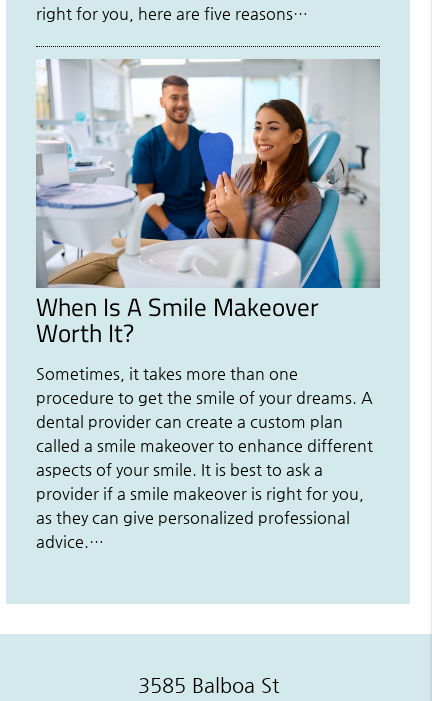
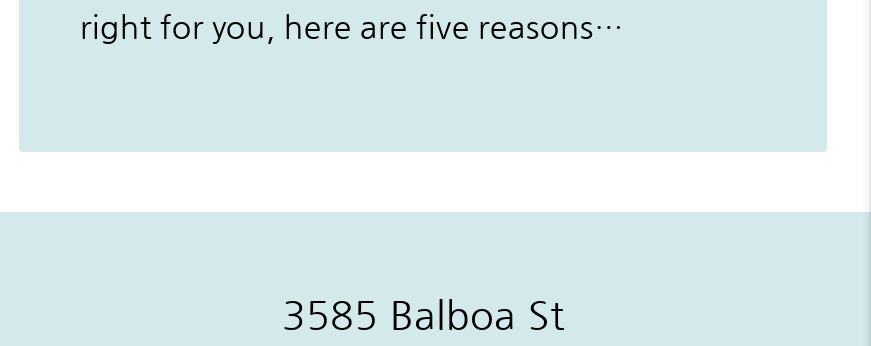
[35,58,380,551] [image] | When Is A Smile Makeover | Worth It? | Sometimes, it takes more than one | procedure to get the smile of your dreams. A | dental provider can create a custom plan | called a smile makeover to enhance different | aspects of your smile. It is best to ask a | provider if a smile makeover is right for you, | as they can give personalized professional | advice.… -> none

